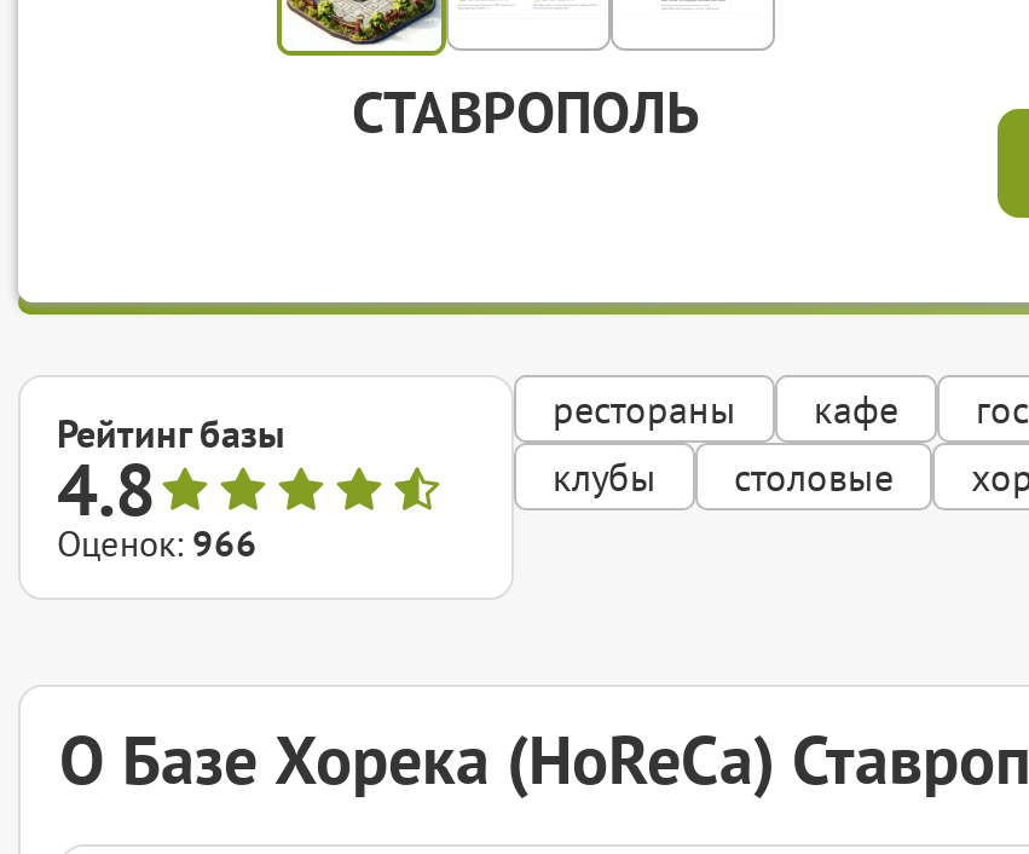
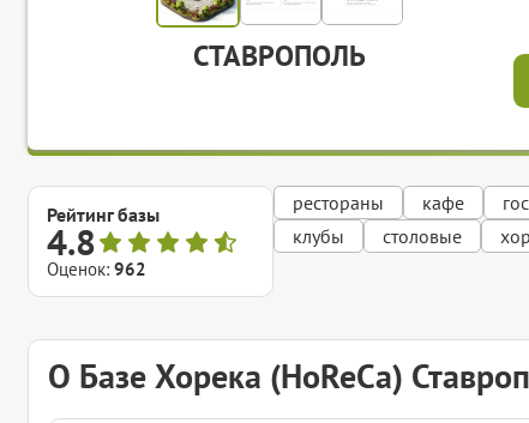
[57,521,258,567] Оценок: 966 -> [47,258,146,281] Оценок: 962

